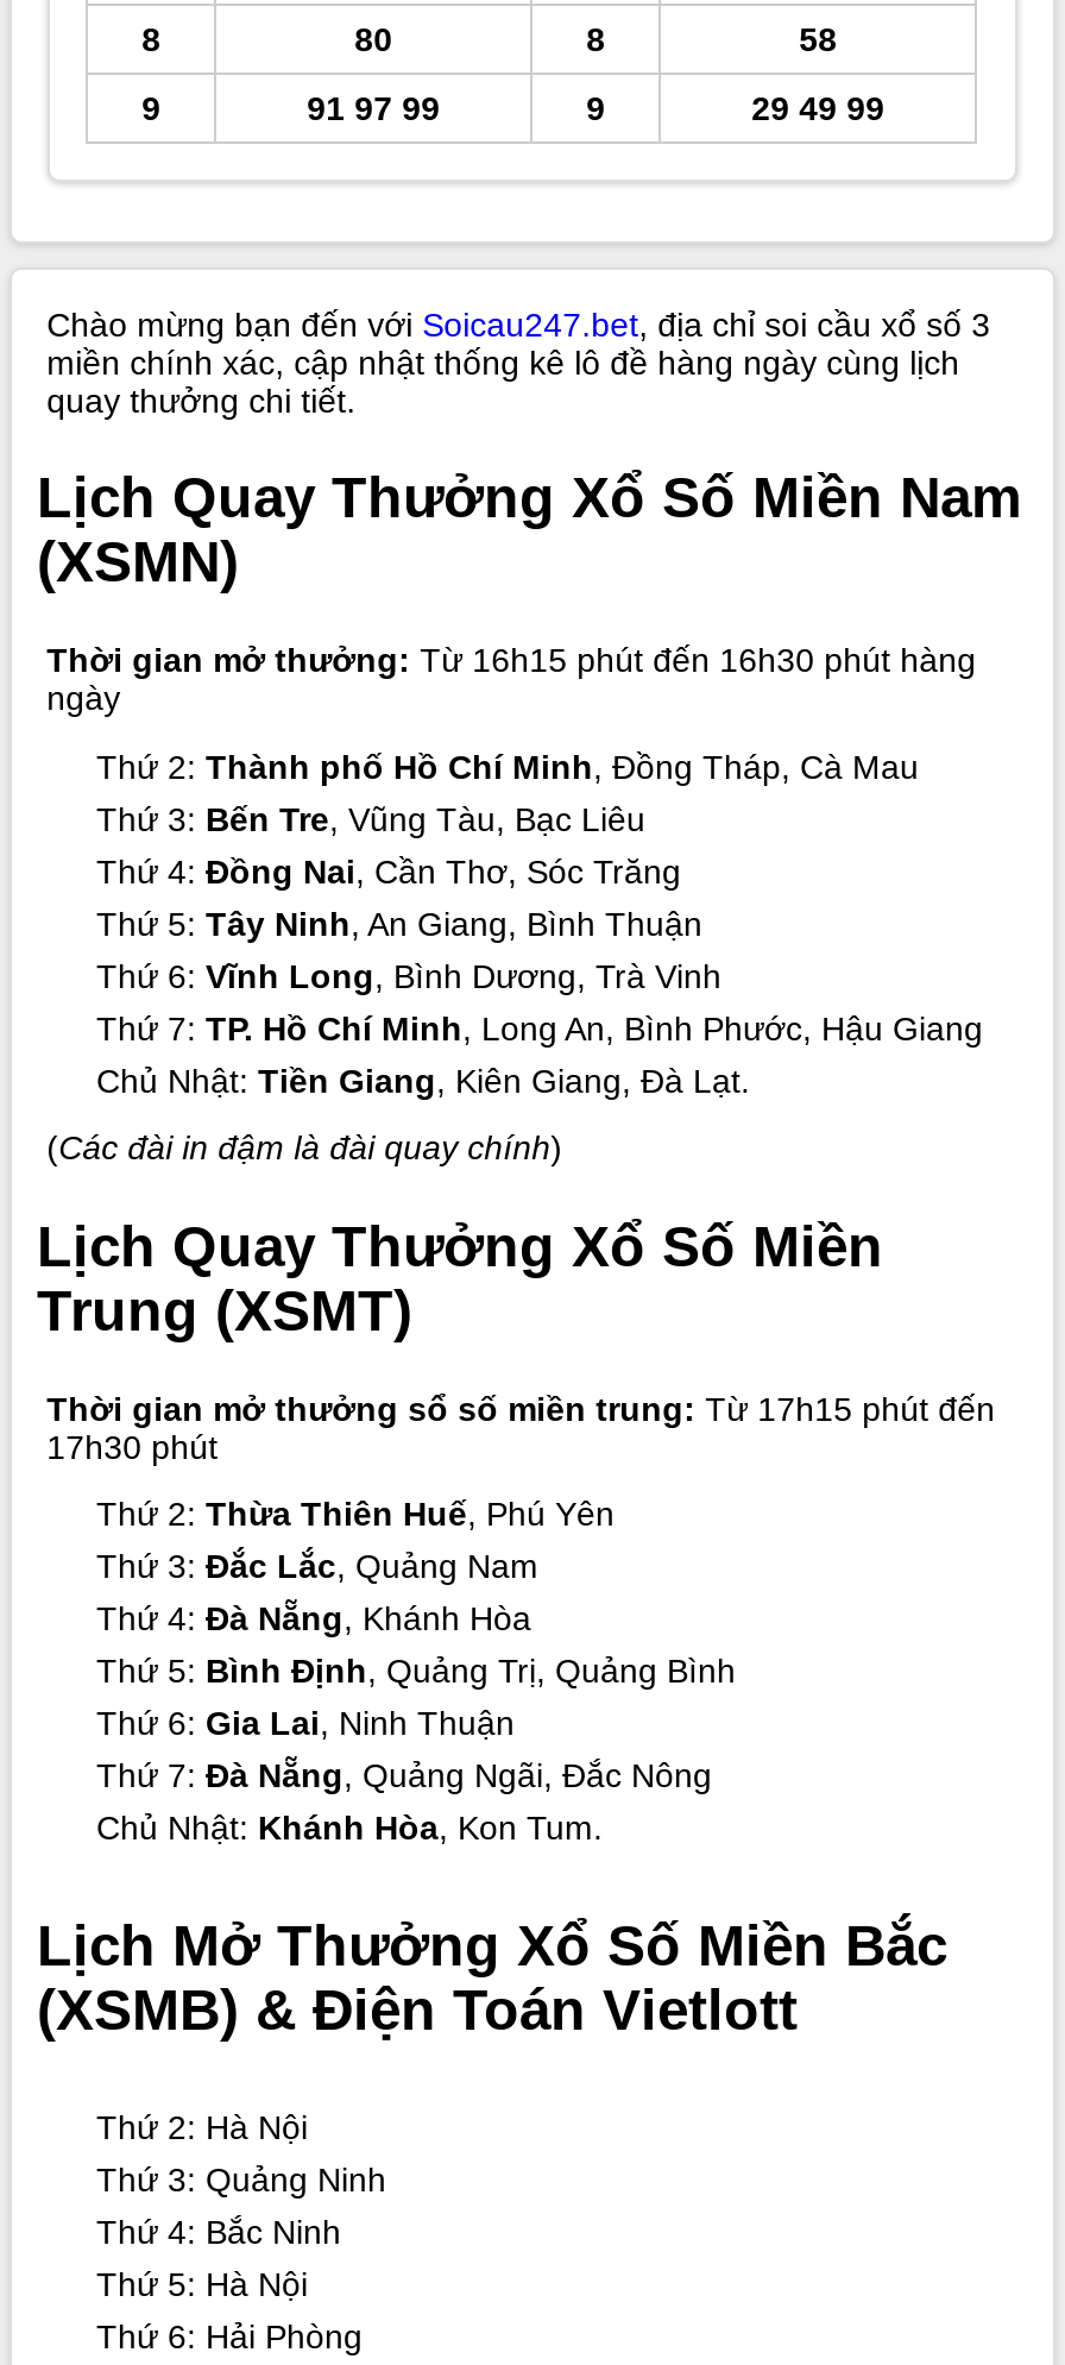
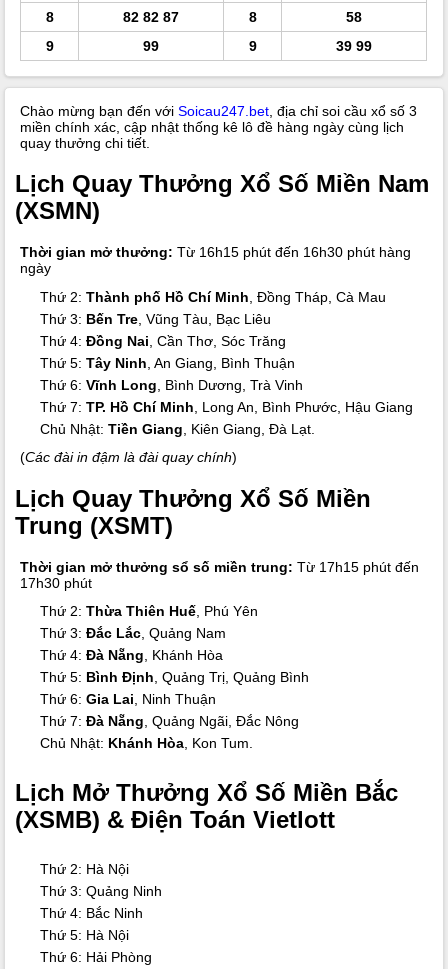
[355,21,393,59] 80 -> [123,9,179,25] 82 82 87
[307,90,440,128] 91 97 99 -> [143,38,159,54] 99
[752,90,885,128] 29 49 99 -> [336,38,372,54] 39 99

